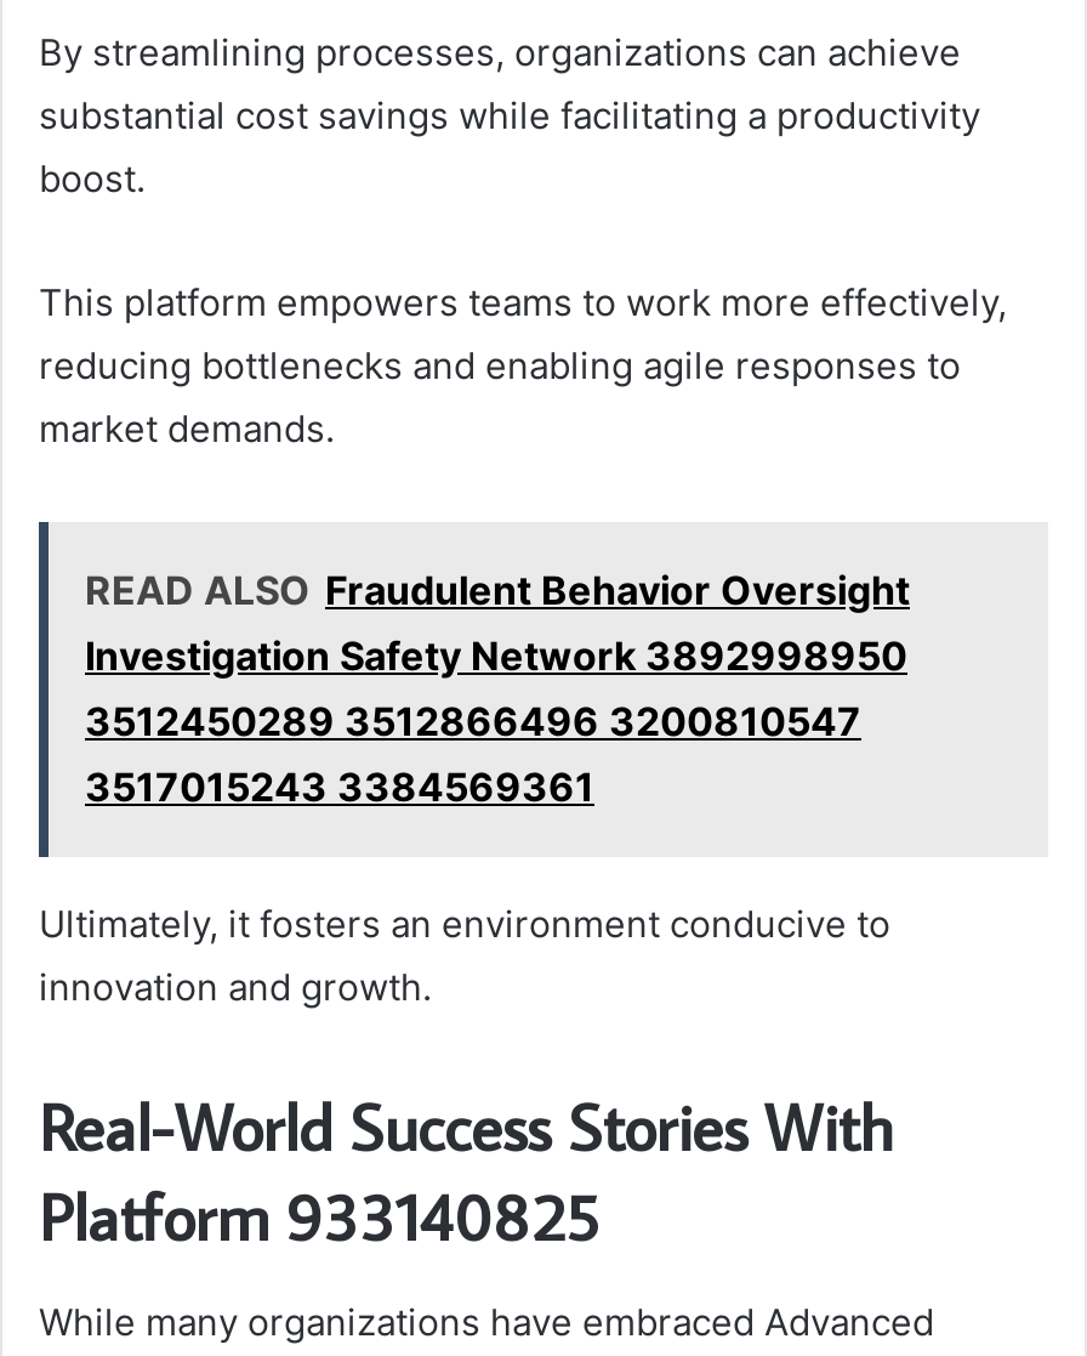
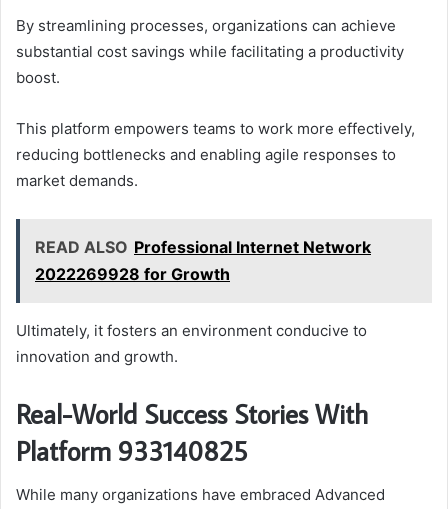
[85,564,910,810] READ ALSO Fraudulent Behavior Oversight | Investigation Safety Network 3892998950 | 3512450289 3512866496 3200810547 | 3517015243 3384569361 -> [35,236,371,283] READ ALSO Professional Internet Network | 2022269928 for Growth

